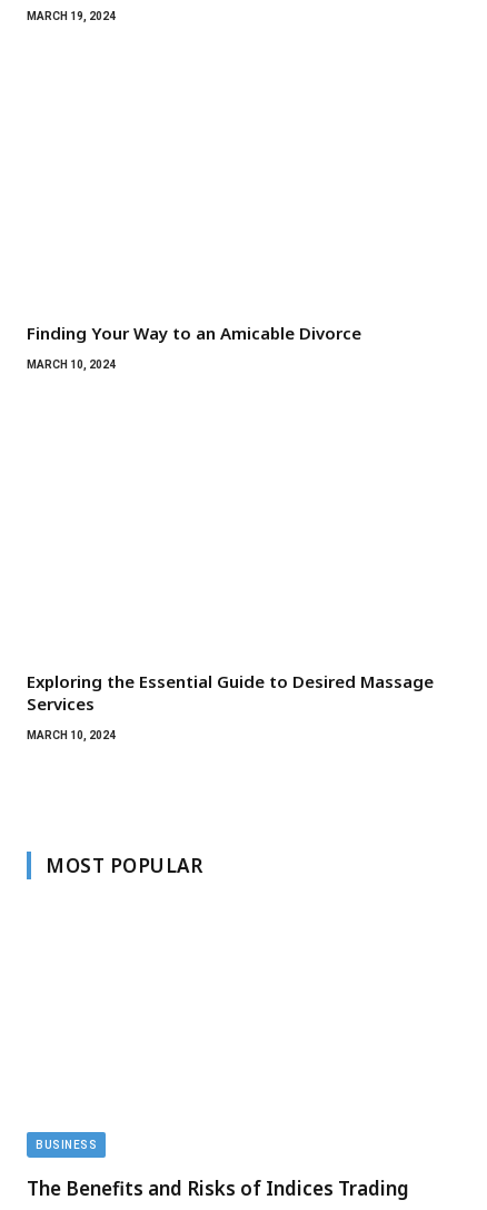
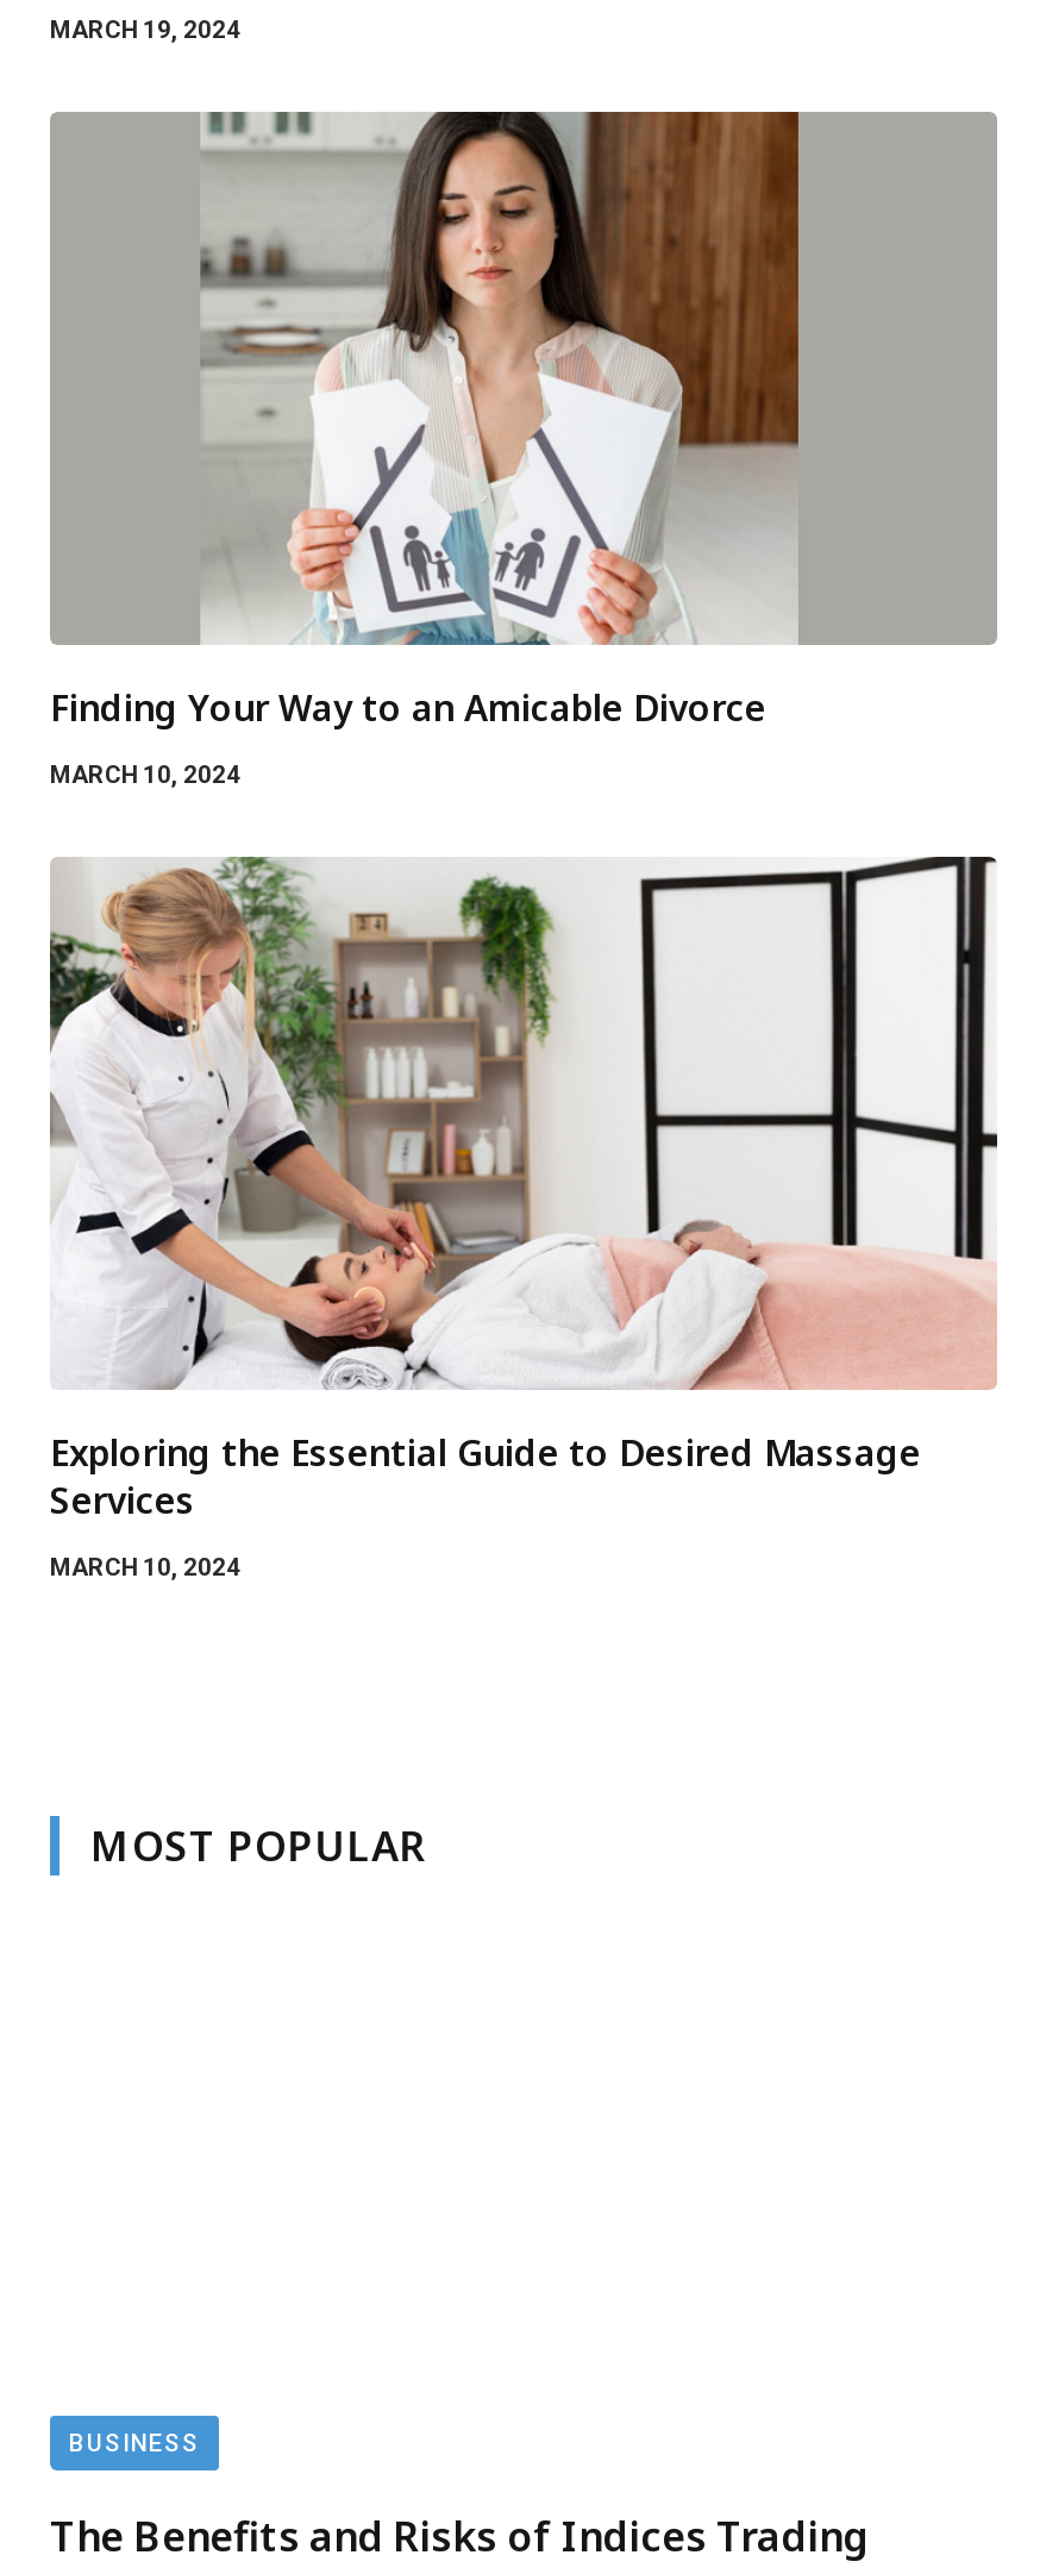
none -> [48,109,1000,647] [image]
none -> [48,854,1000,1392] [image]

